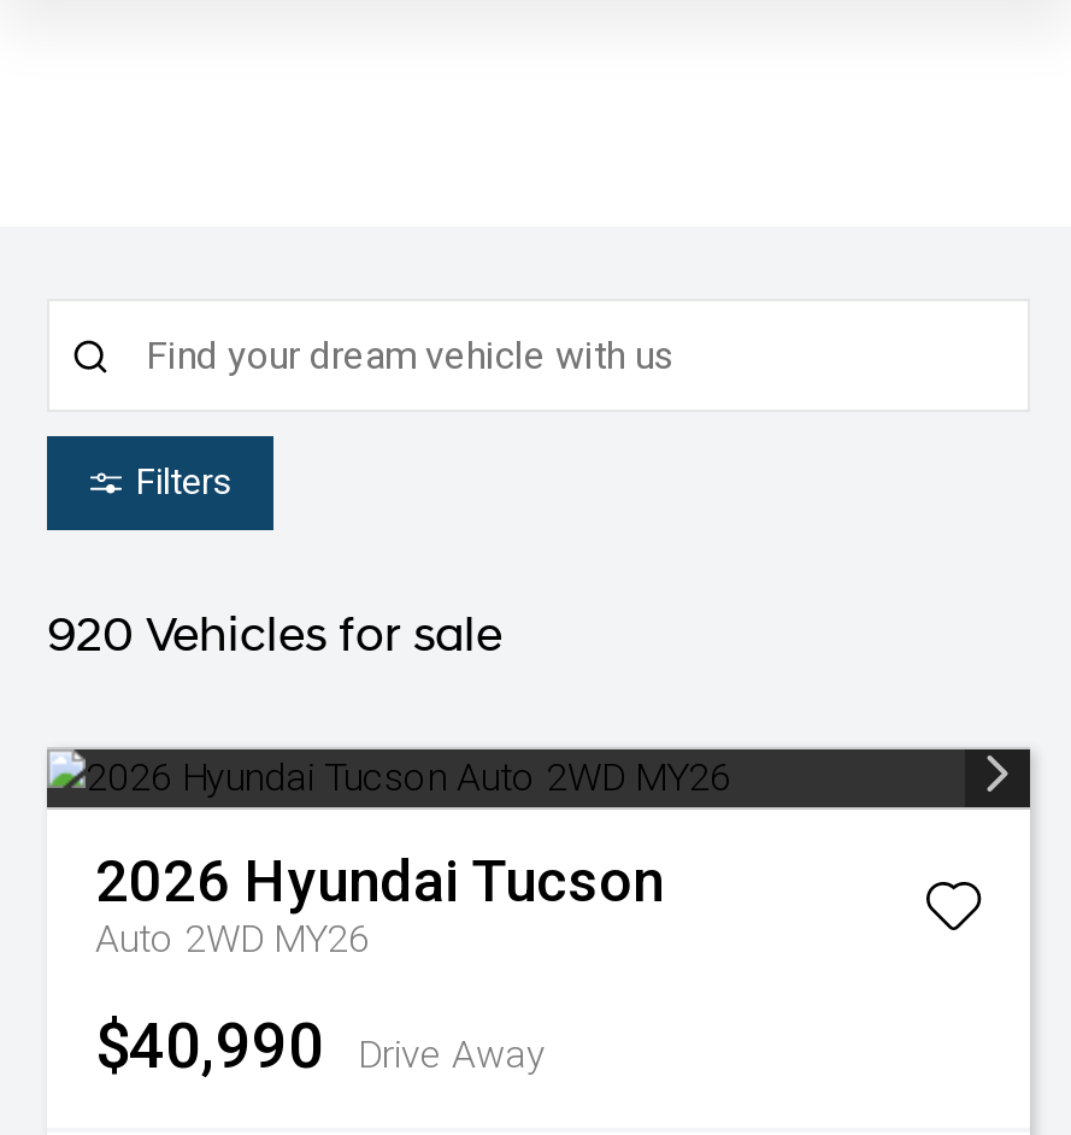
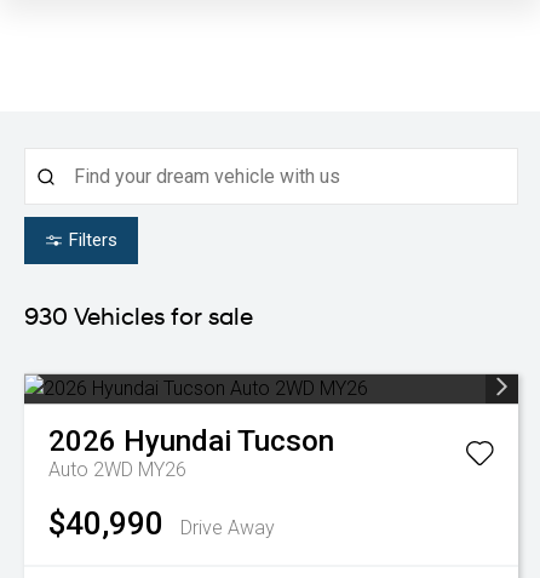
[47,614,502,663] 920 Vehicles for sale -> [24,307,253,331] 930 Vehicles for sale

